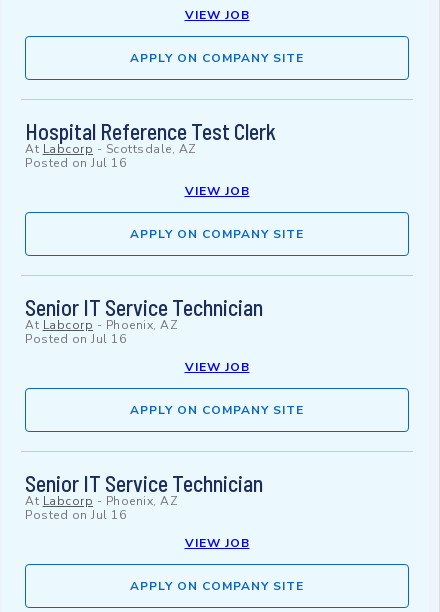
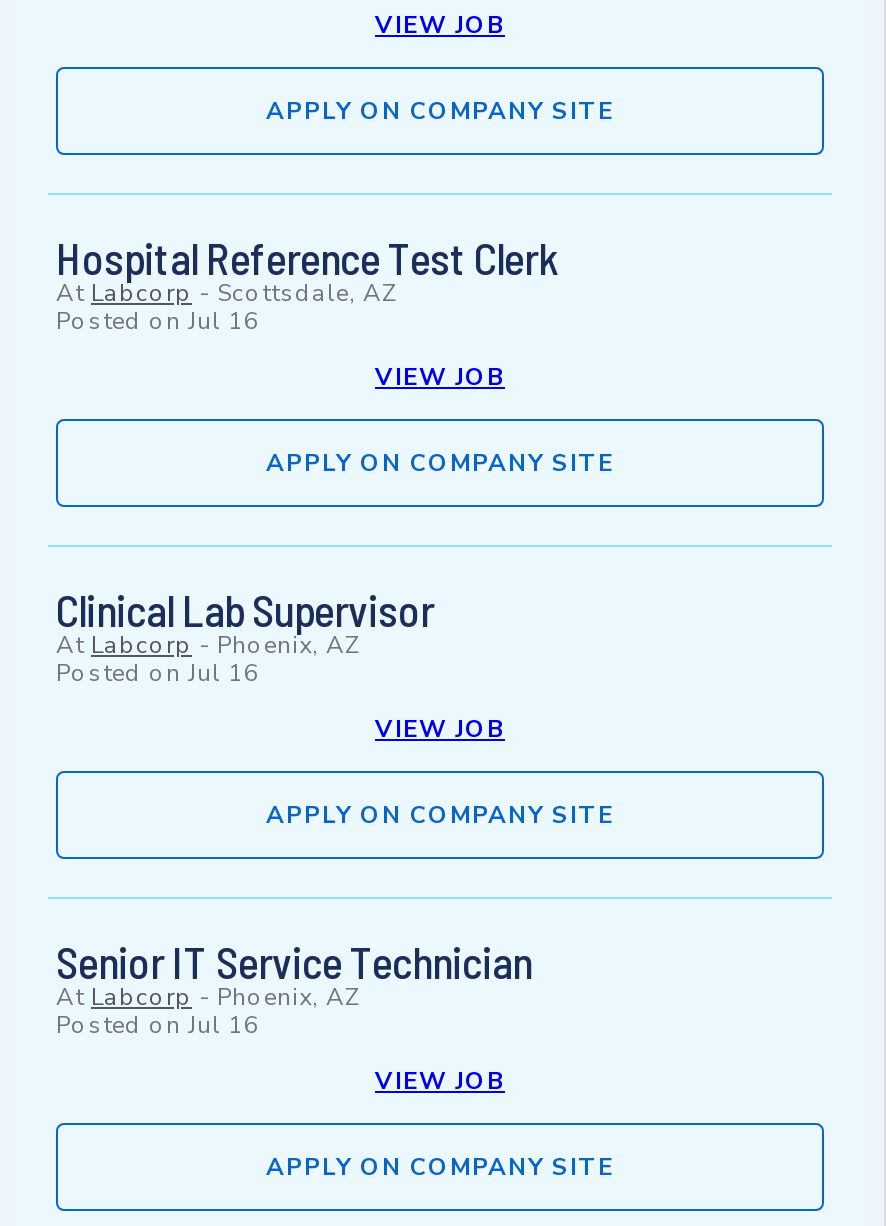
[25,294,263,320] Senior IT Service Technician -> [56,584,434,636] Clinical Lab Supervisor

